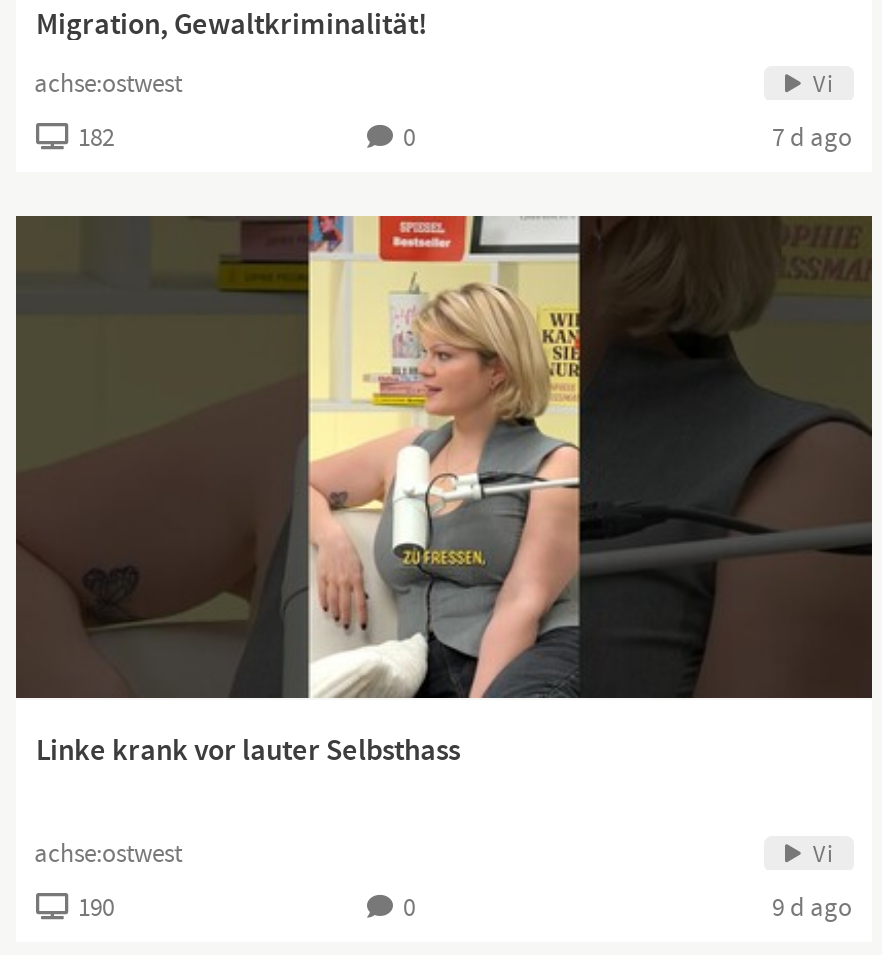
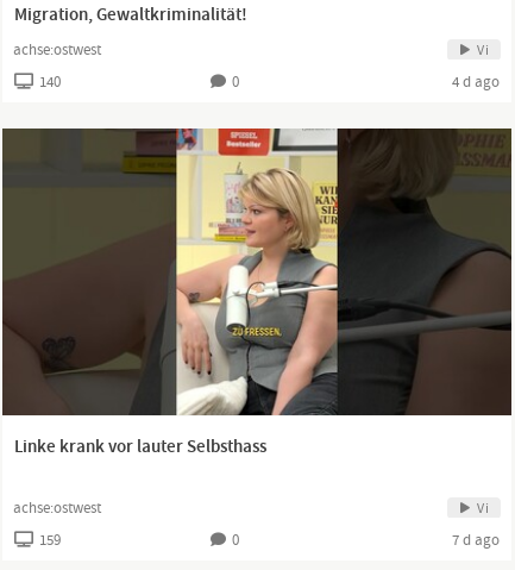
[78,122,114,154] 182 -> [39,72,61,92] 140
[772,122,852,154] 7 d ago -> [452,72,500,92] 4 d ago
[78,892,114,924] 190 -> [39,531,61,550] 159
[772,892,852,924] 9 d ago -> [452,531,500,550] 7 d ago

